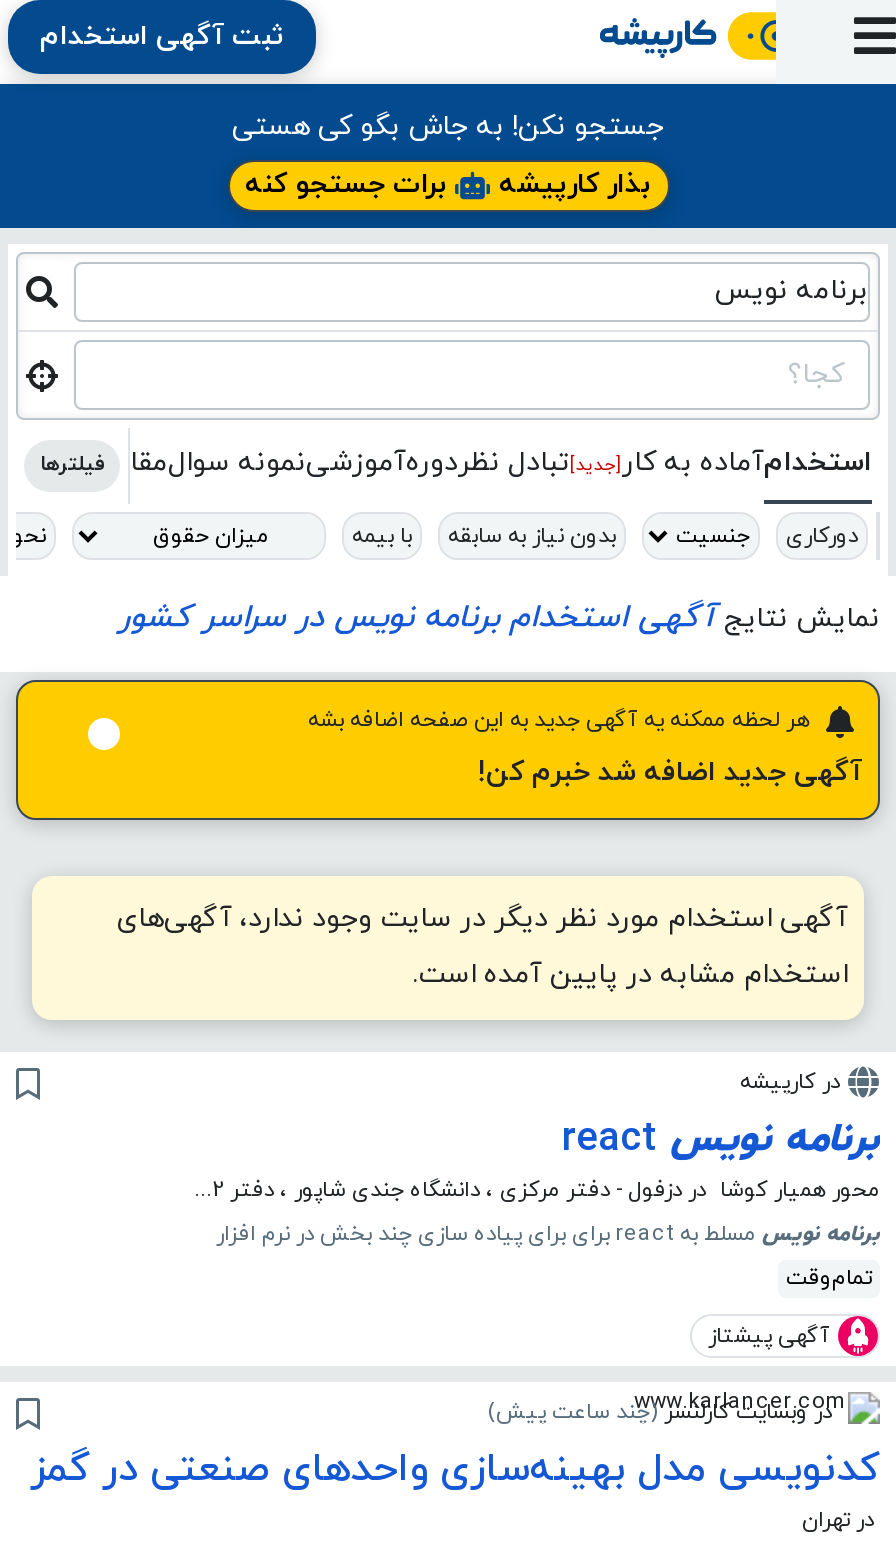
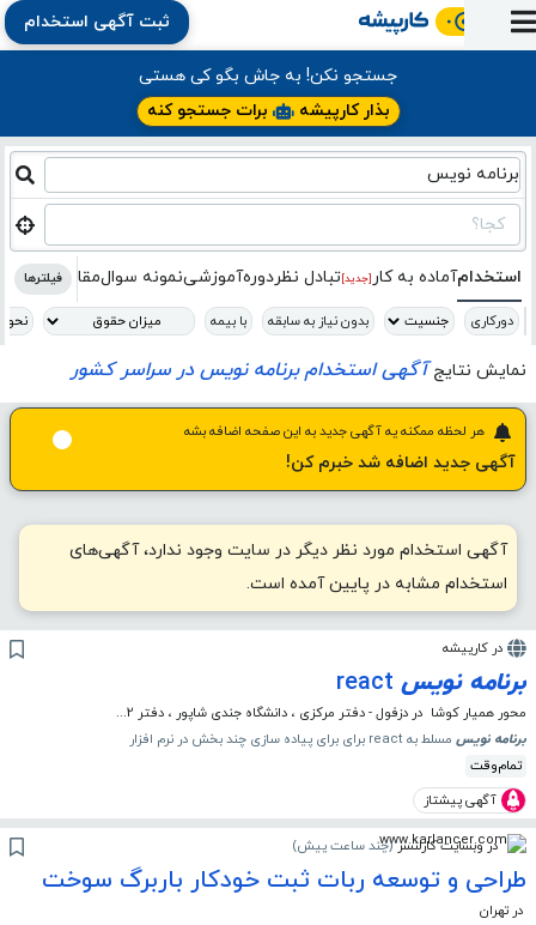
[30,1442,880,1498] کدنویسی مدل بهینه‌سازی واحدهای صنعتی در گمز -> [42,864,526,897] طراحی و توسعه ربات ثبت خودکار باربرگ سوخت

